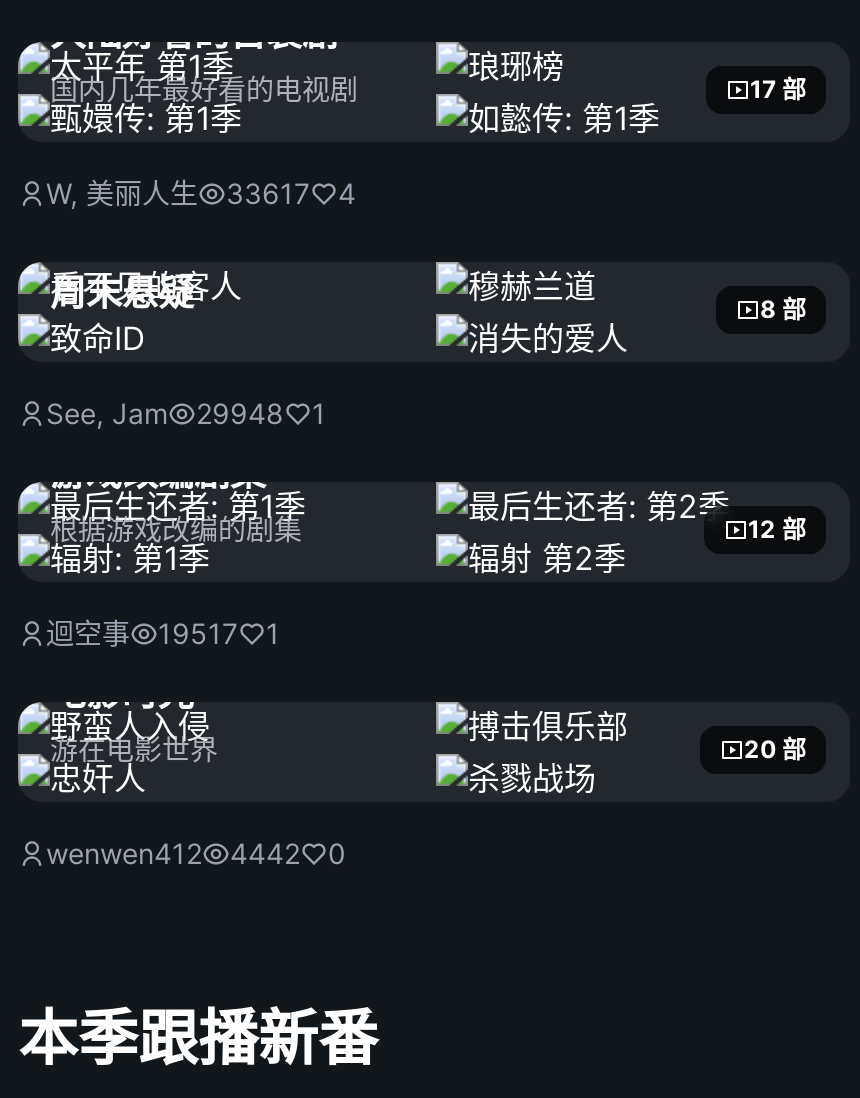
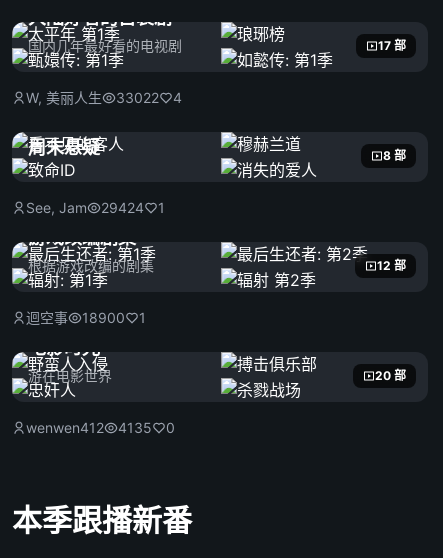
[46,176,356,210] W, 美丽人生 33617 4 -> [26,89,182,106] W, 美丽人生 33022 4
[46,396,326,430] See, Jam 29948 1 -> [26,199,165,216] See, Jam 29424 1
[46,616,280,650] 迴空事 19517 1 -> [26,309,146,326] 迴空事 18900 1
[46,836,346,870] wenwen412 4442 0 -> [26,419,175,436] wenwen412 4135 0

